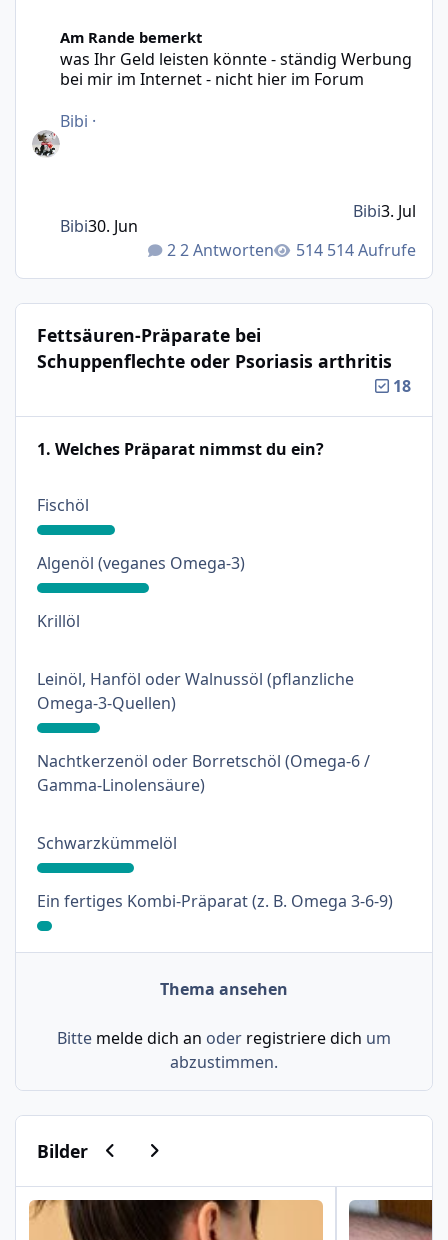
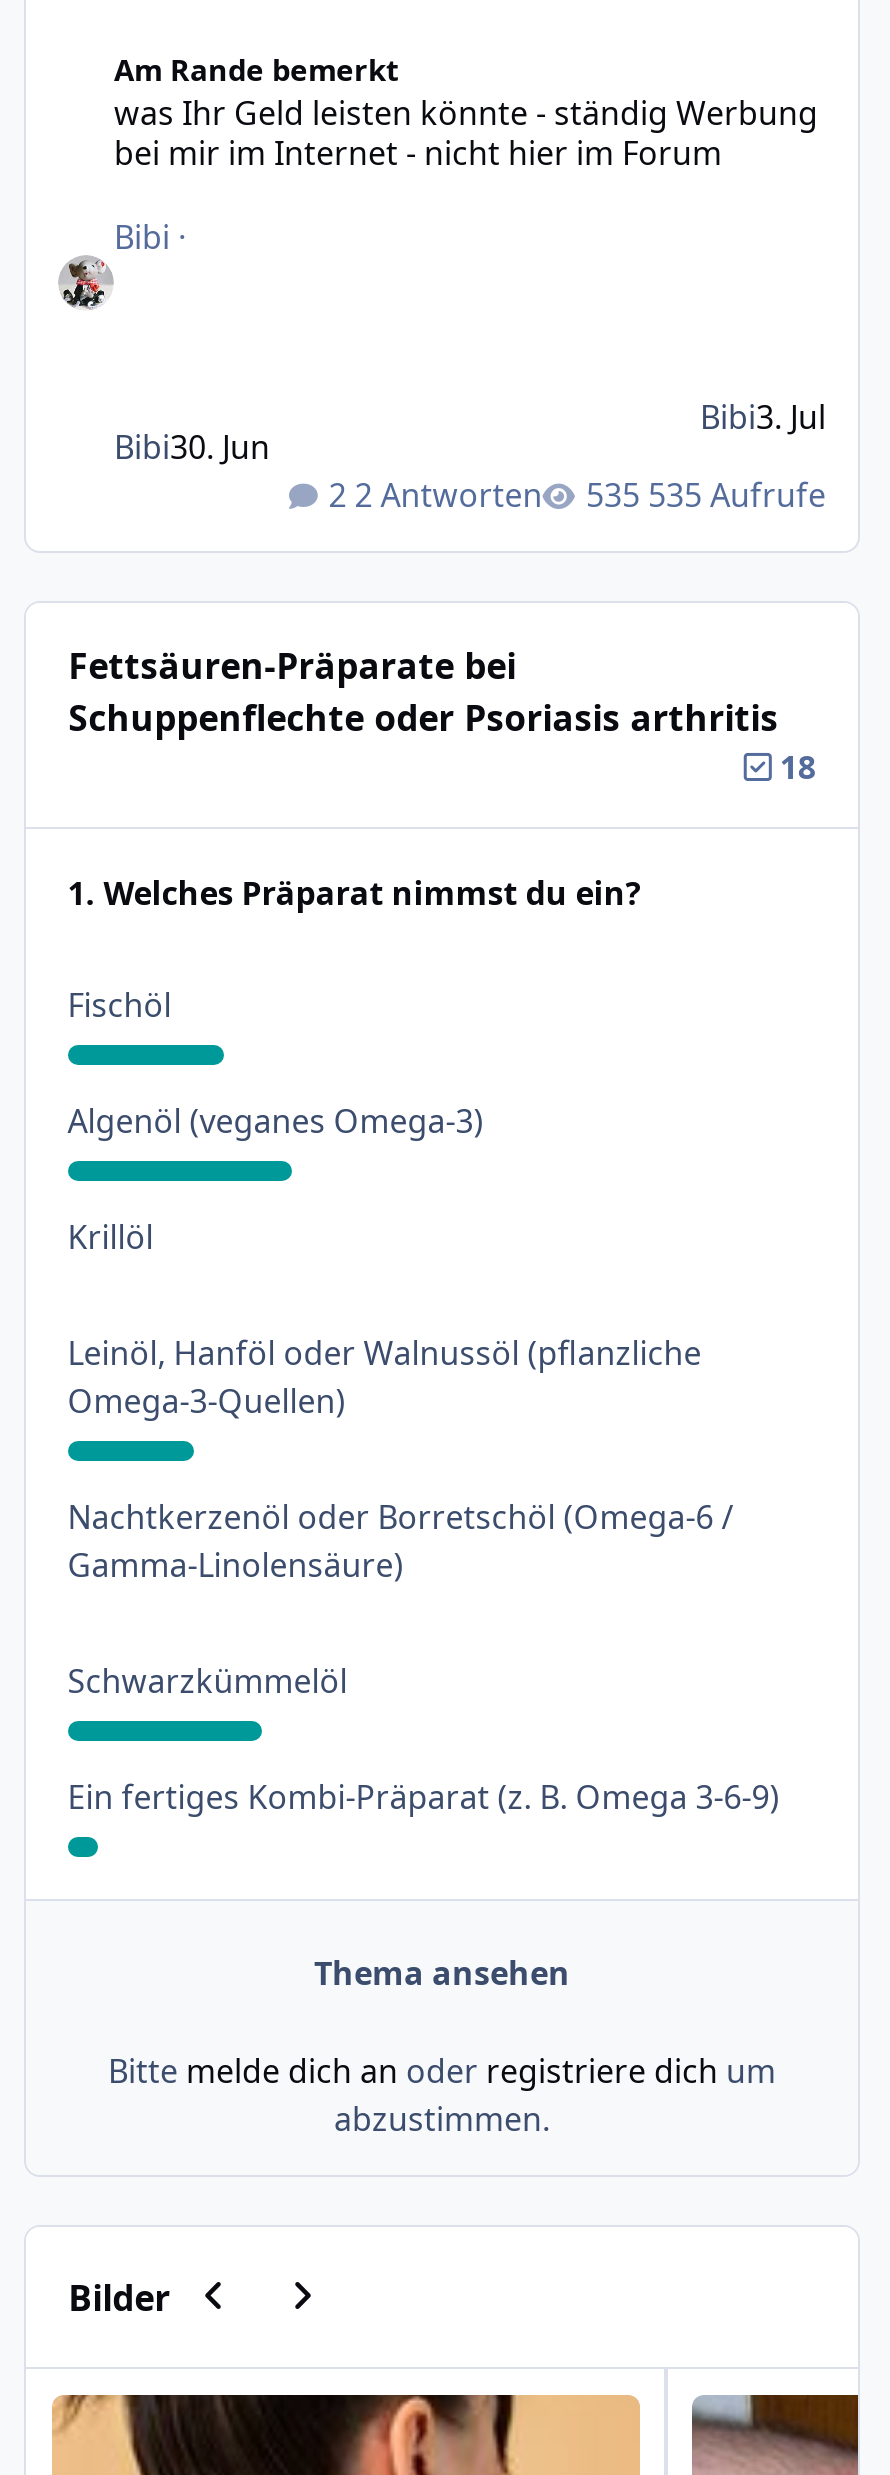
[327,239,416,261] 514 Aufrufe -> [648,474,826,518] 535 Aufrufe

